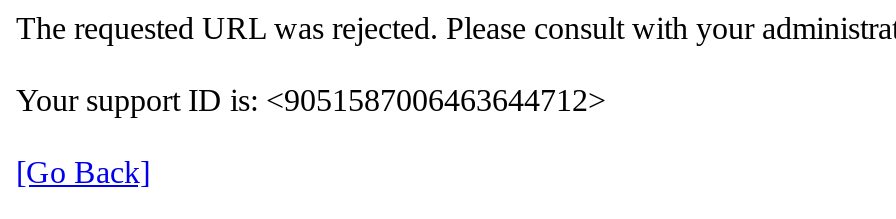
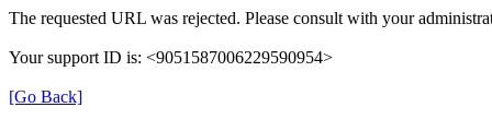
[16,83,606,117] Your support ID is: <9051587006463644712> -> [9,48,333,67] Your support ID is: <9051587006229590954>

